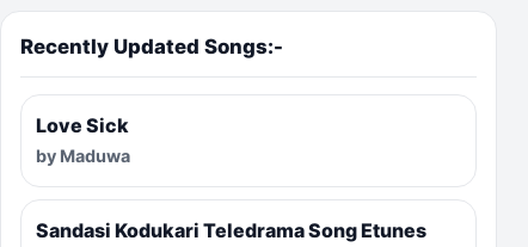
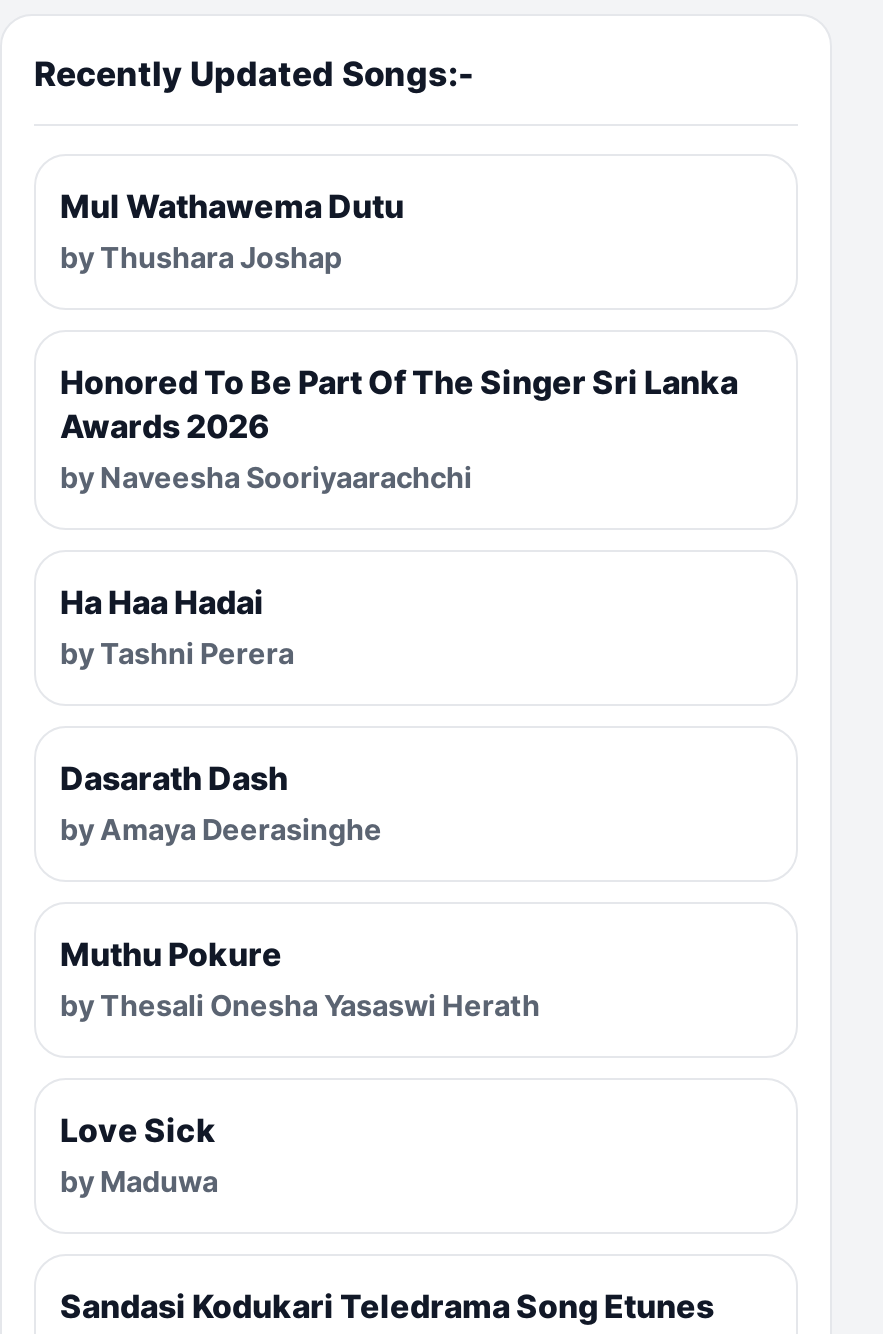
none -> [60,185,738,1021] Mul Wathawema Dutu | by Thushara Joshap | Honored To Be Part Of The Singer Sri Lanka | Awards 2026 | by Naveesha Sooriyaarachchi | Ha Haa Hadai | by Tashni Perera | Dasarath Dash | by Amaya Deerasinghe | Muthu Pokure | by Thesali Onesha Yasaswi Herath

